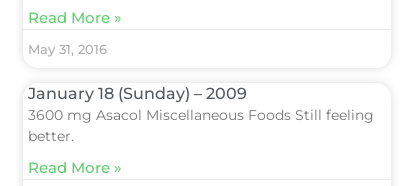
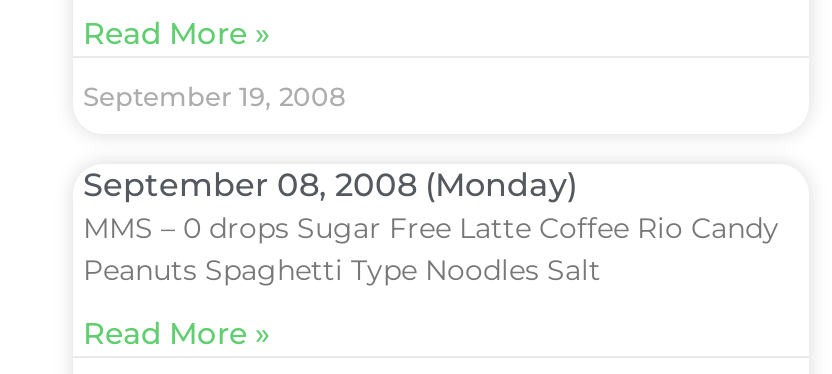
[28,41,107,57] May 31, 2016 -> [83,80,345,112] September 19, 2008
[28,84,374,145] January 18 (Sunday) – 2009 | 3600 mg Asacol Miscellaneous Foods Still feeling | better. -> [83,166,779,288] September 08, 2008 (Monday) | MMS – 0 drops Sugar Free Latte Coffee Rio Candy | Peanuts Spaghetti Type Noodles Salt

